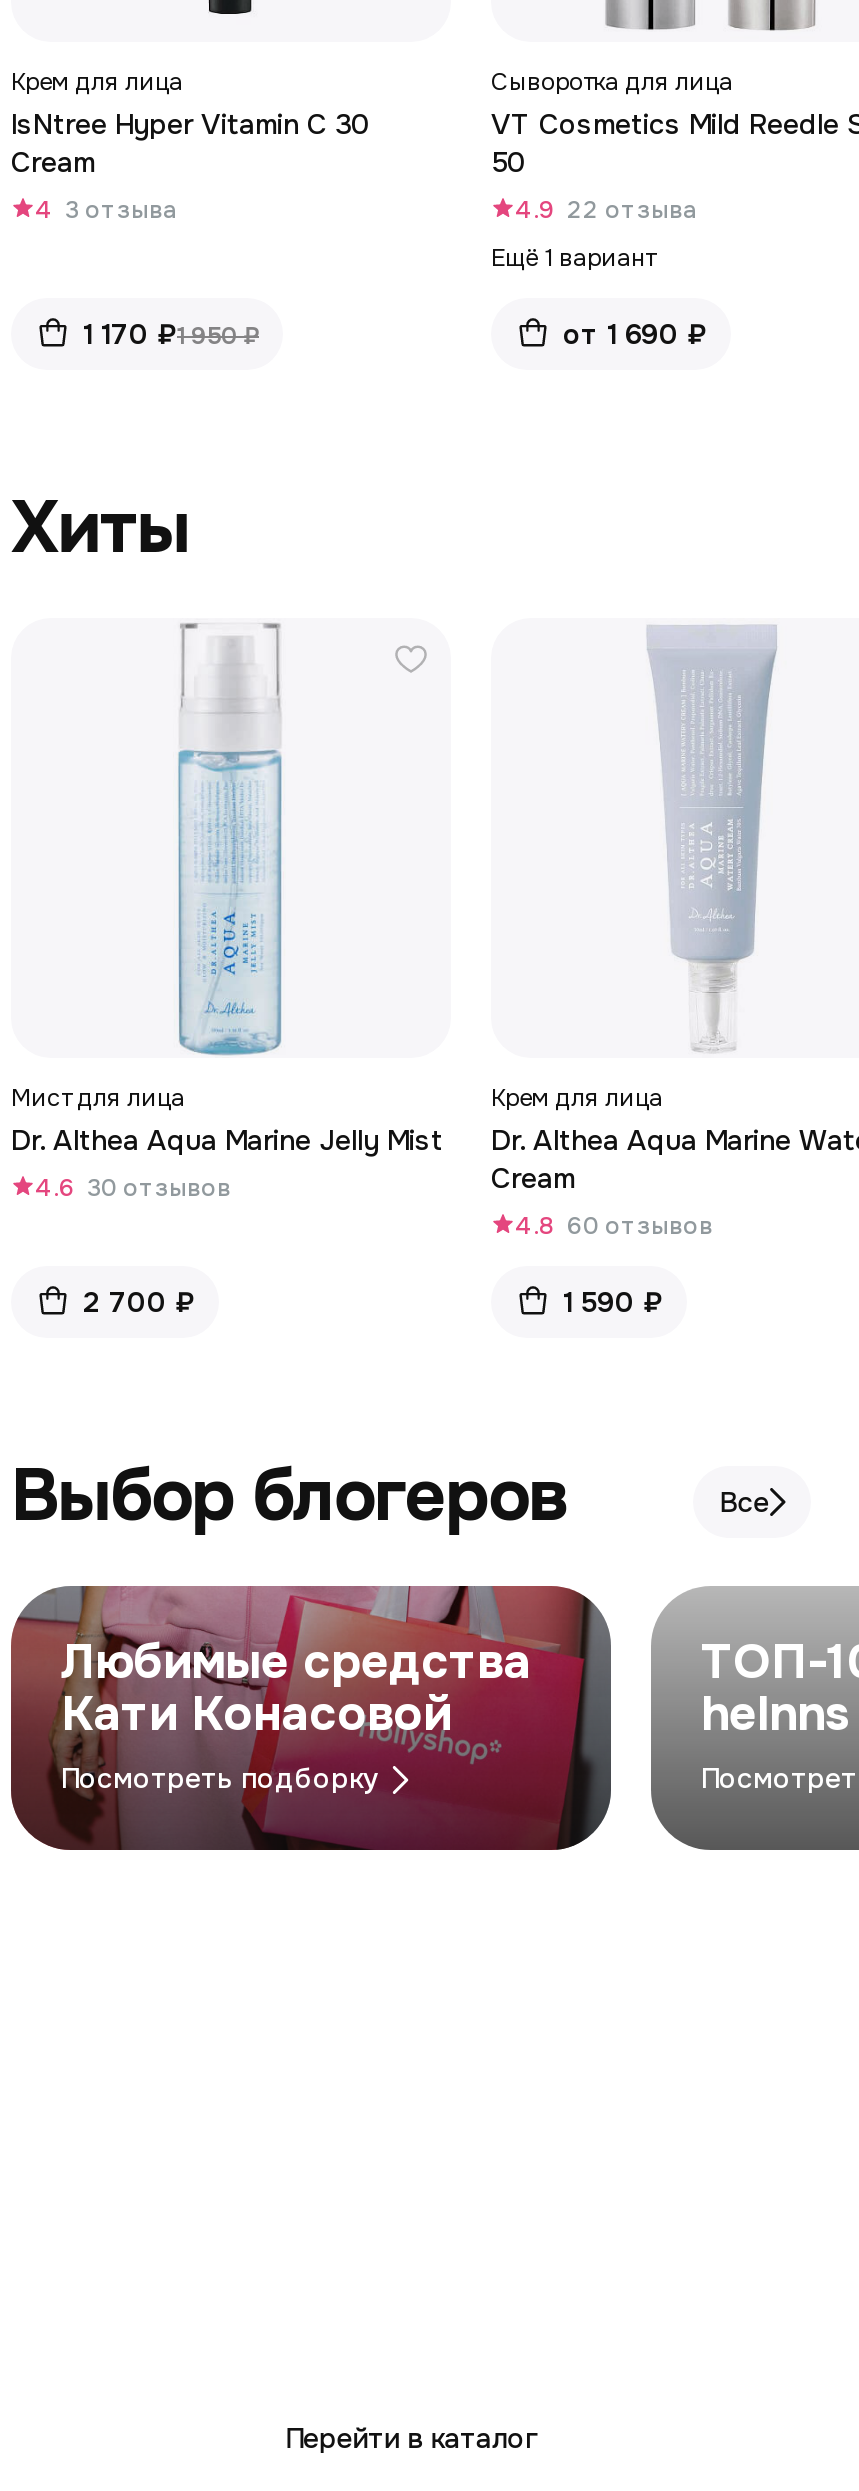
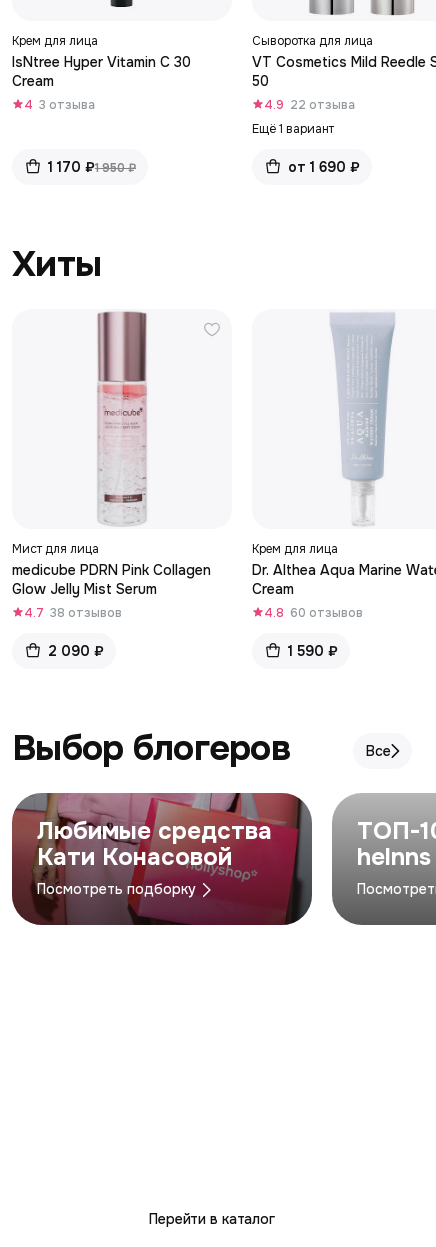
[11,624,443,1203] [image] | Dr. Althea Aqua Marine Jelly Mist | 4.6 30 отзывов -> [12,311,211,620] [image] | medicube PDRN Pink Collagen | Glow Jelly Mist Serum | 4.7 38 отзывов
[83,1283,195,1319] 2 700 ₽ -> [48,641,104,659] 2 090 ₽

